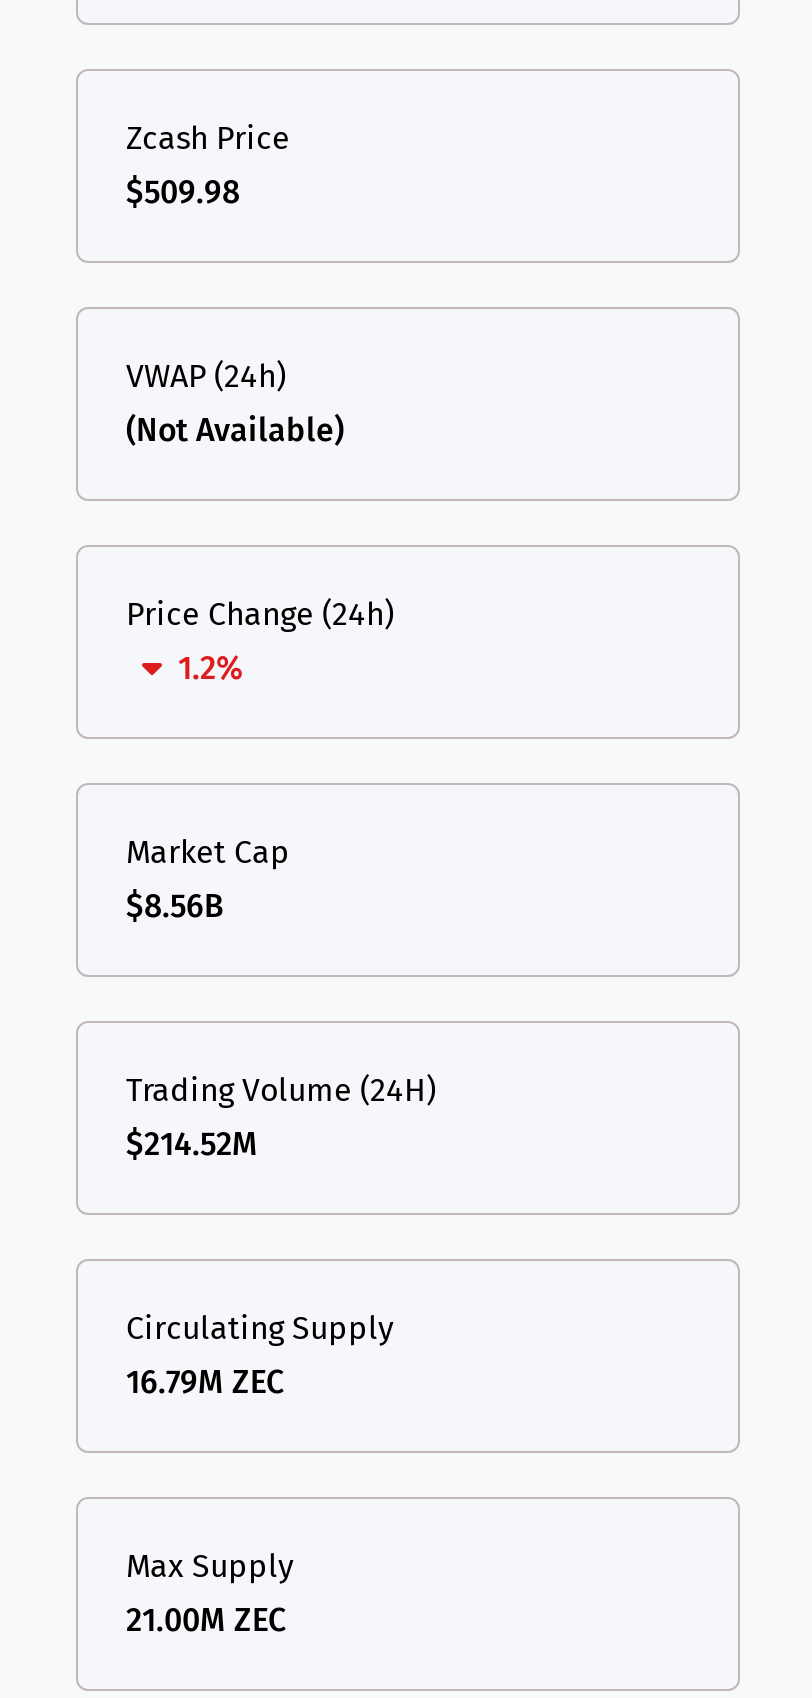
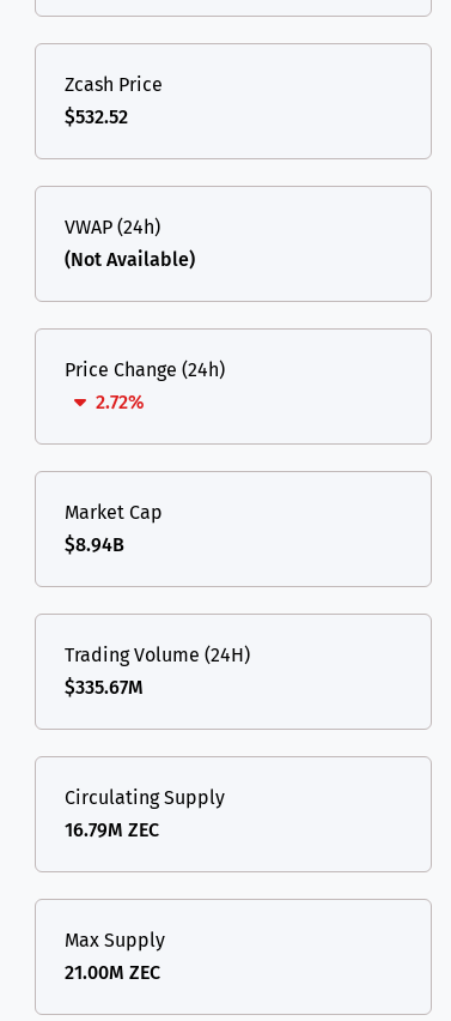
[126,173,240,211] $509.98 -> [65,105,128,128] $532.52
[178,649,244,687] 1.2% -> [96,391,145,413] 2.72%
[126,887,224,925] $8.56B -> [65,533,124,556] $8.94B
[126,1125,258,1163] $214.52M -> [65,676,144,699] $335.67M

